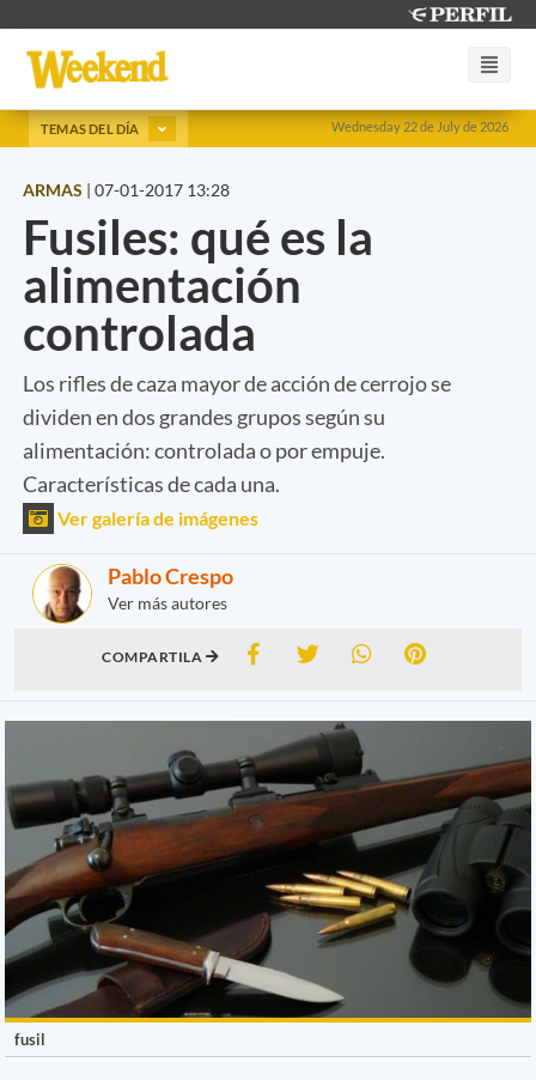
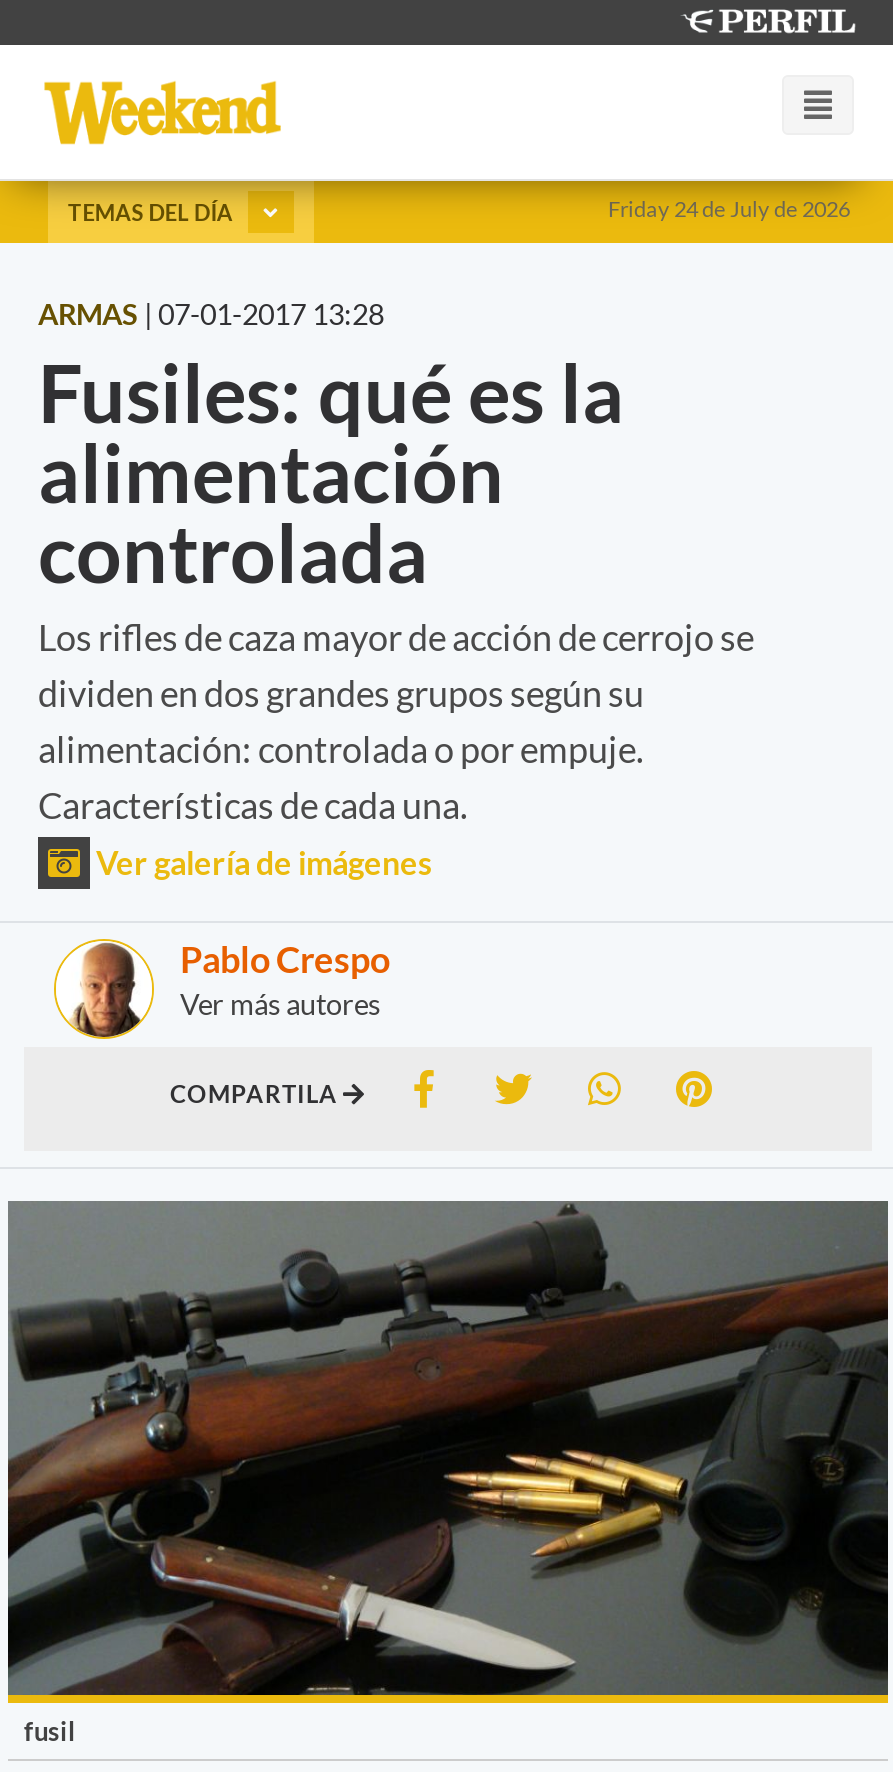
[331,119,508,134] Wednesday 22 de July de 2026 -> [608,195,850,221] Friday 24 de July de 2026

